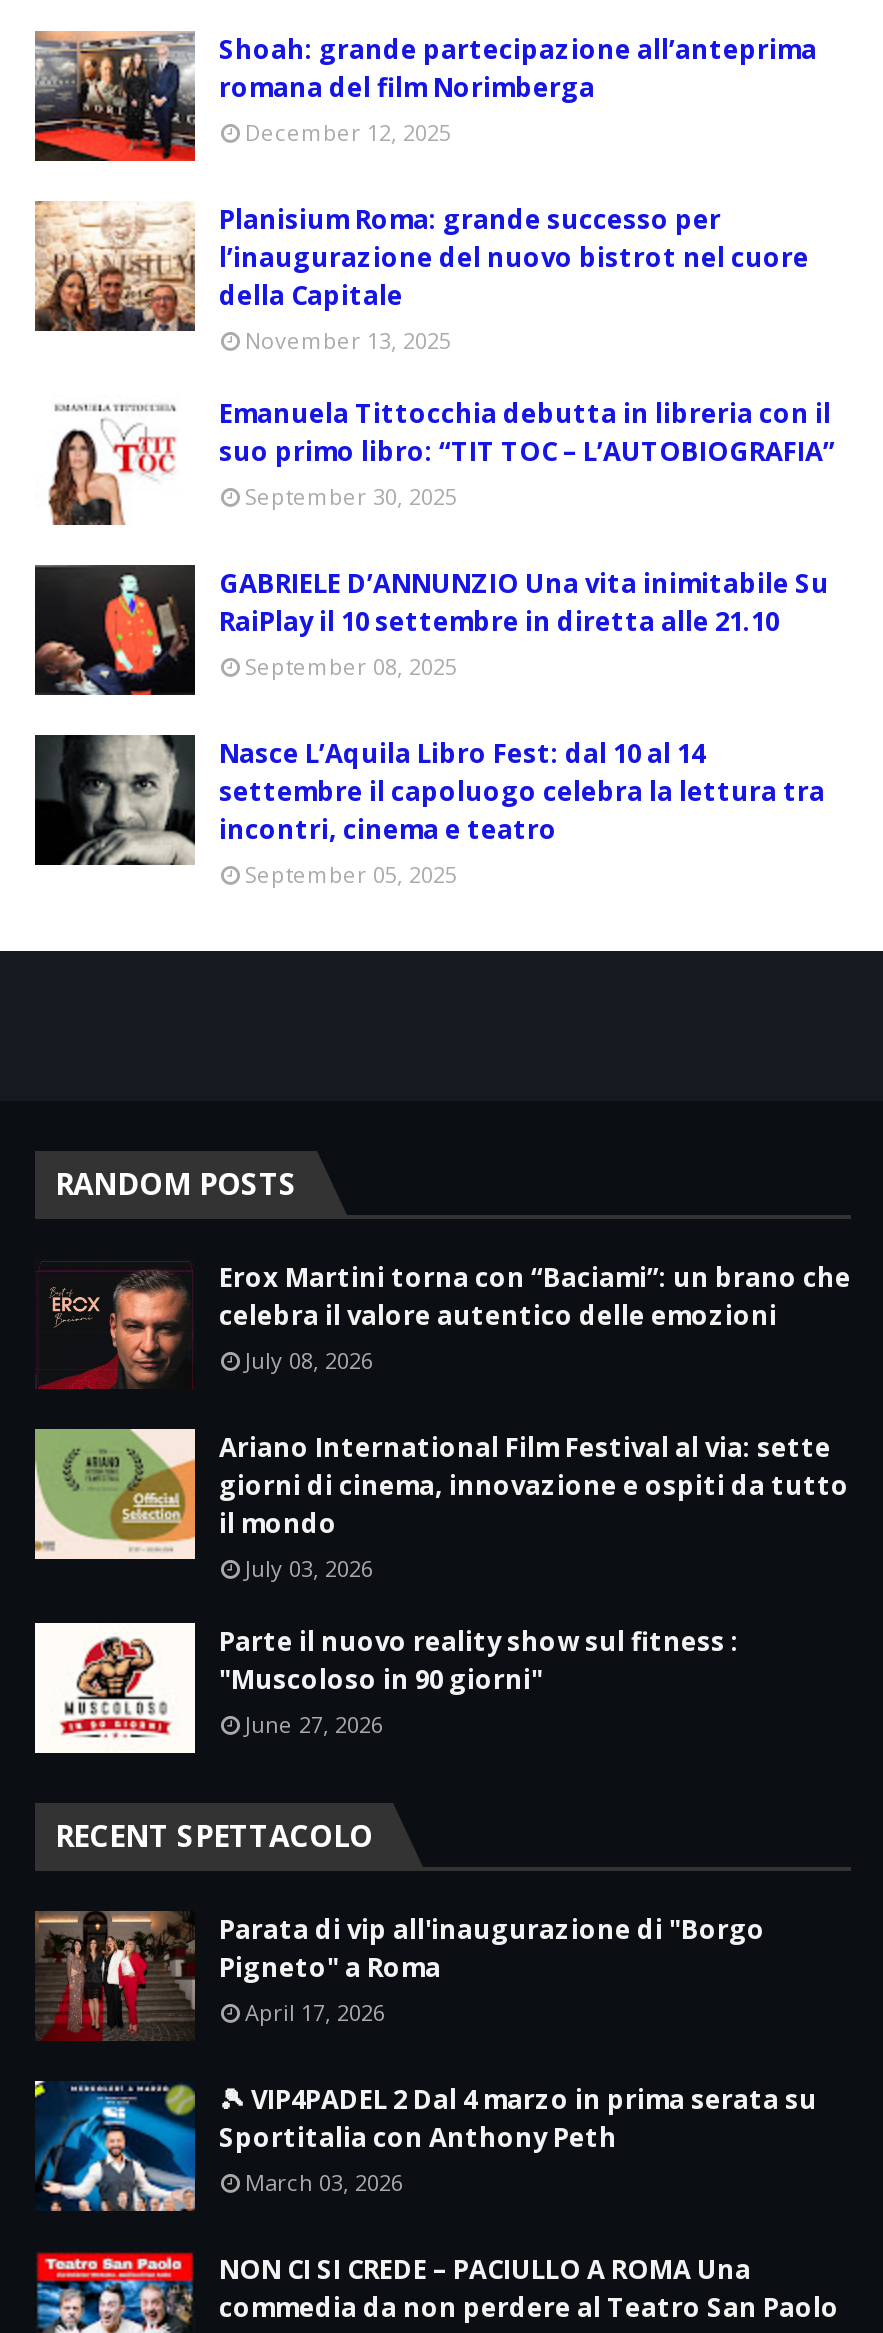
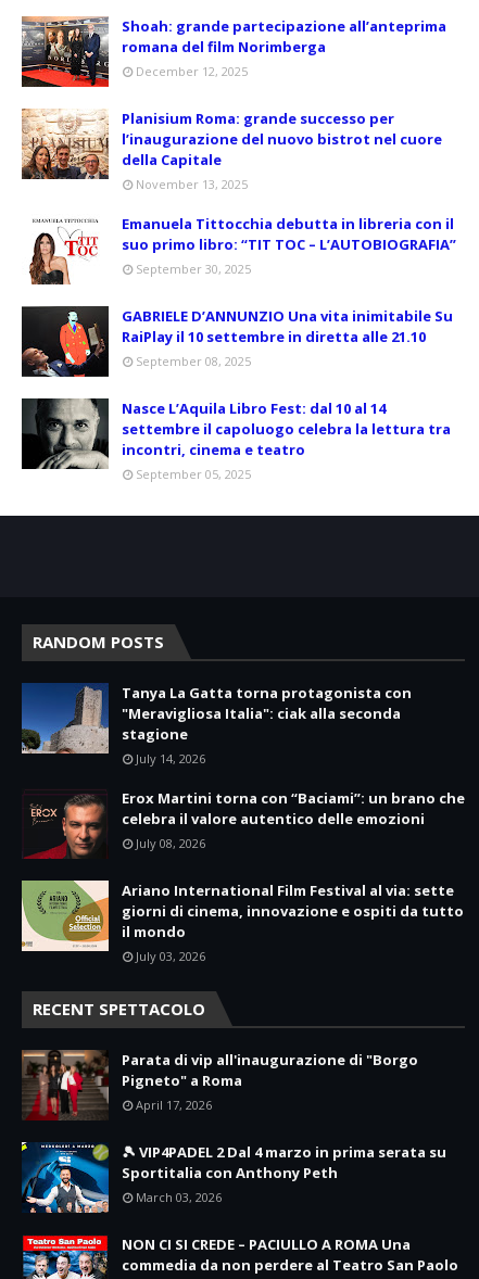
none -> [21,683,412,767] [image] | Tanya La Gatta torna protagonista con | "Meravigliosa Italia": ciak alla seconda | stagione | July 14, 2026
moved [49,1260,851,1584] -> [29,789,465,965]: [image] | Erox Martini torna con “Baciami”: un brano che | celebra il valore autentico delle emozioni | July 08, 2026 | Ariano International Film Festival al via: sette | giorni di cinema, innovazione e ospiti da tutto | il mondo | July 03, 2026
[33,1621,739,1755] [image] | Parte il nuovo reality show sul fitness : | "Muscoloso in 90 giorni" | June 27, 2026 -> none

